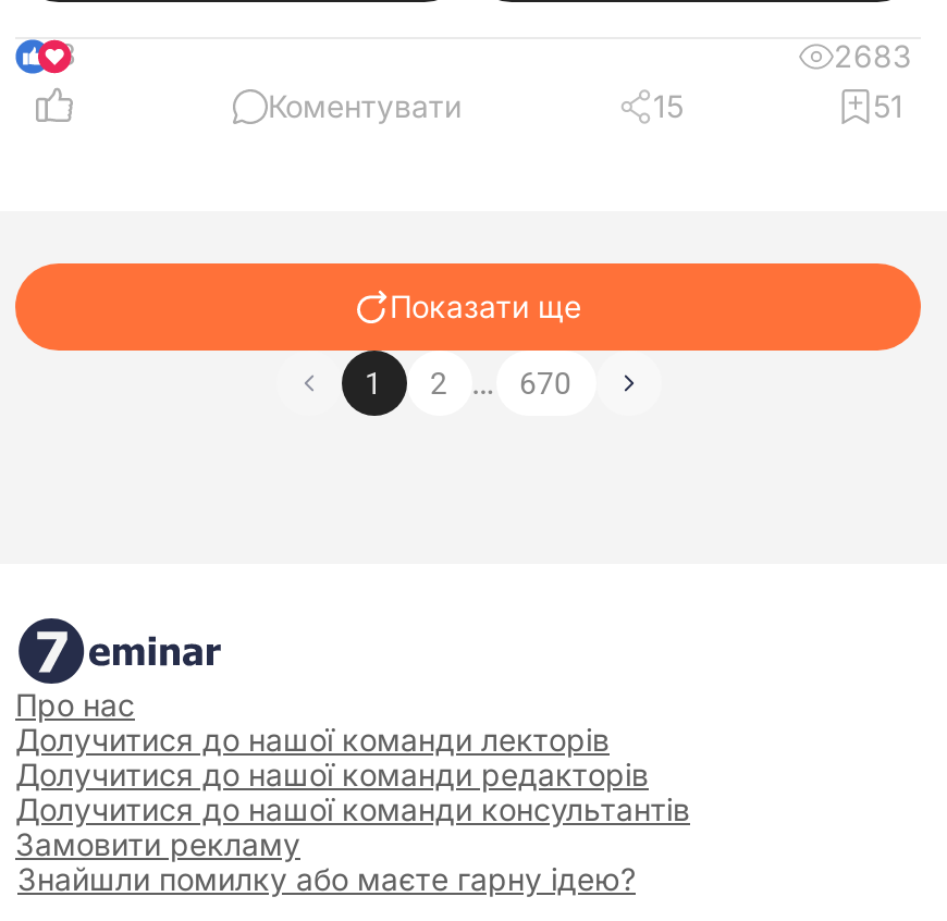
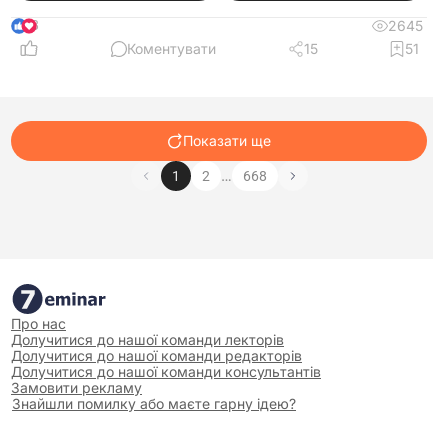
[834,37,912,74] 2683 -> [388,17,423,34] 2645
[519,366,571,401] 670 -> [242,168,266,184] 668

